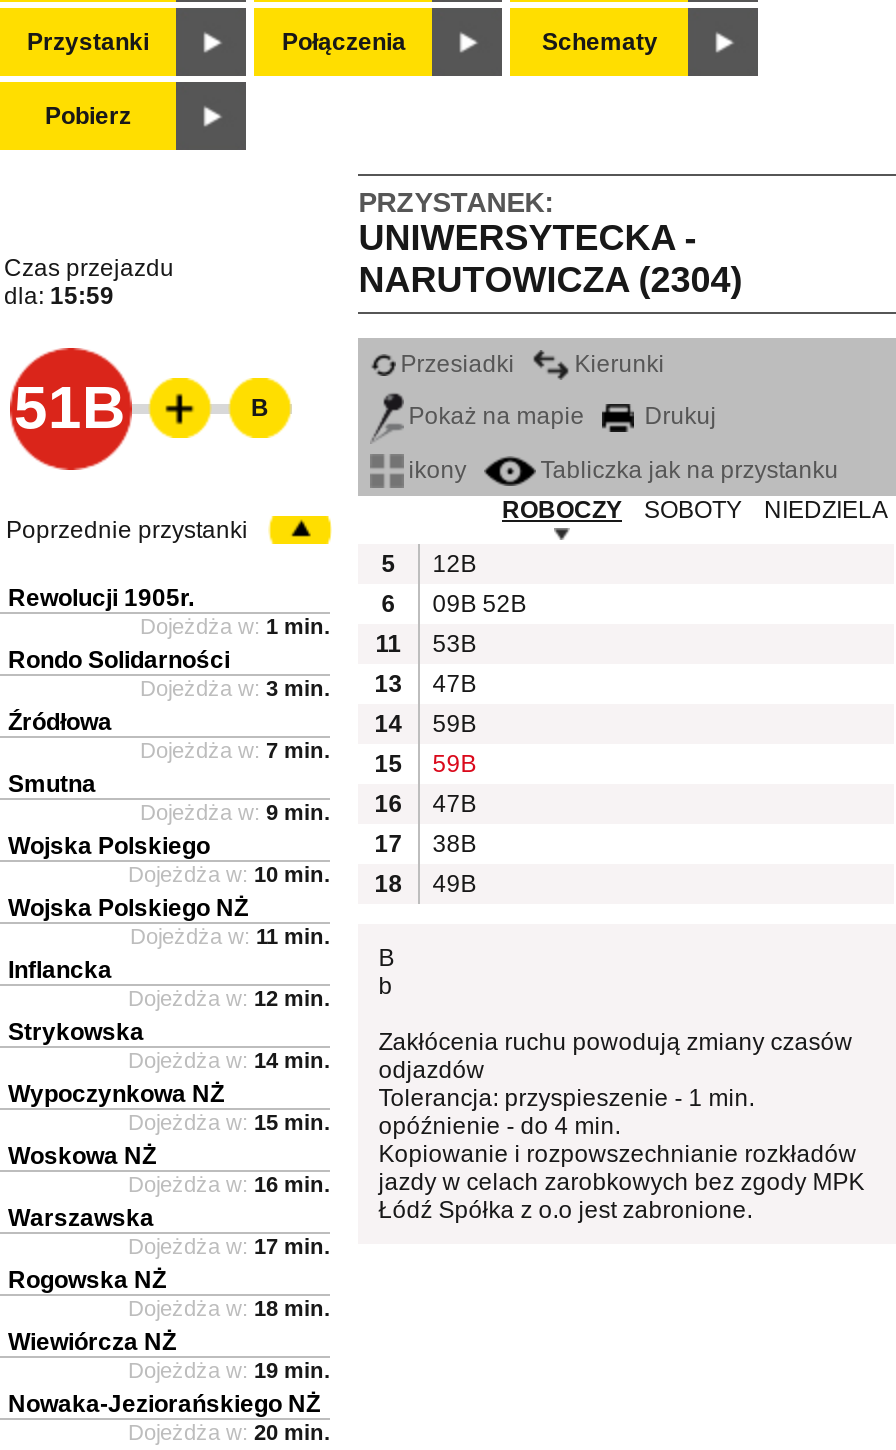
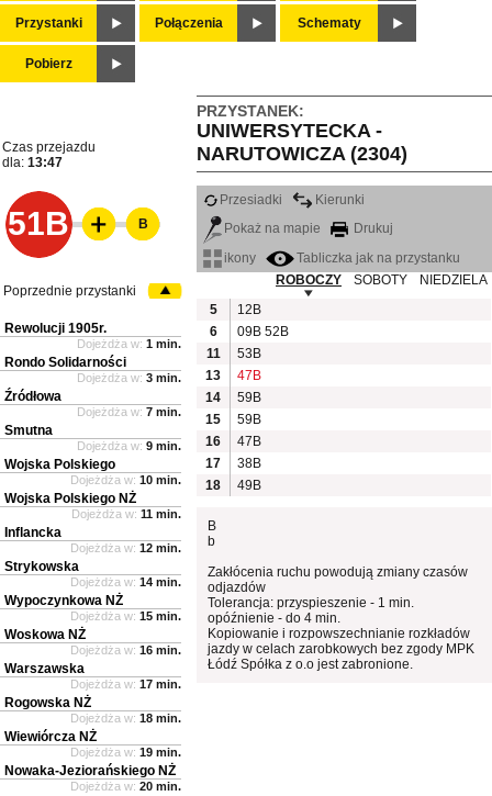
[4,282,114,310] dla: 15:59 -> [2,155,63,170] dla: 13:47

